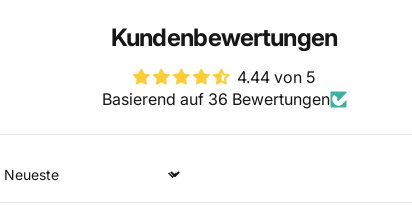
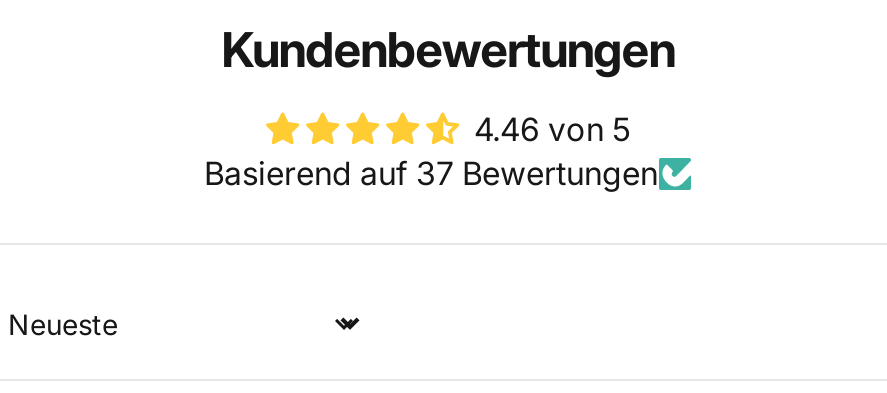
[237,67,315,87] 4.44 von 5 -> [474,110,630,150] 4.46 von 5
[101,89,329,109] Basierend auf 36 Bewertungen -> [204,154,658,194] Basierend auf 37 Bewertungen

